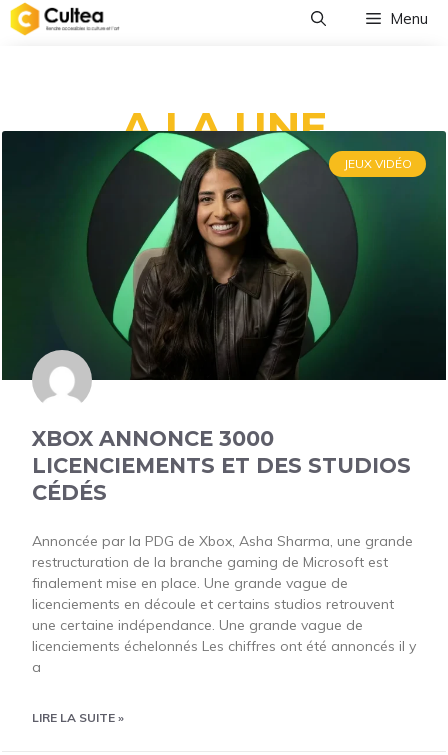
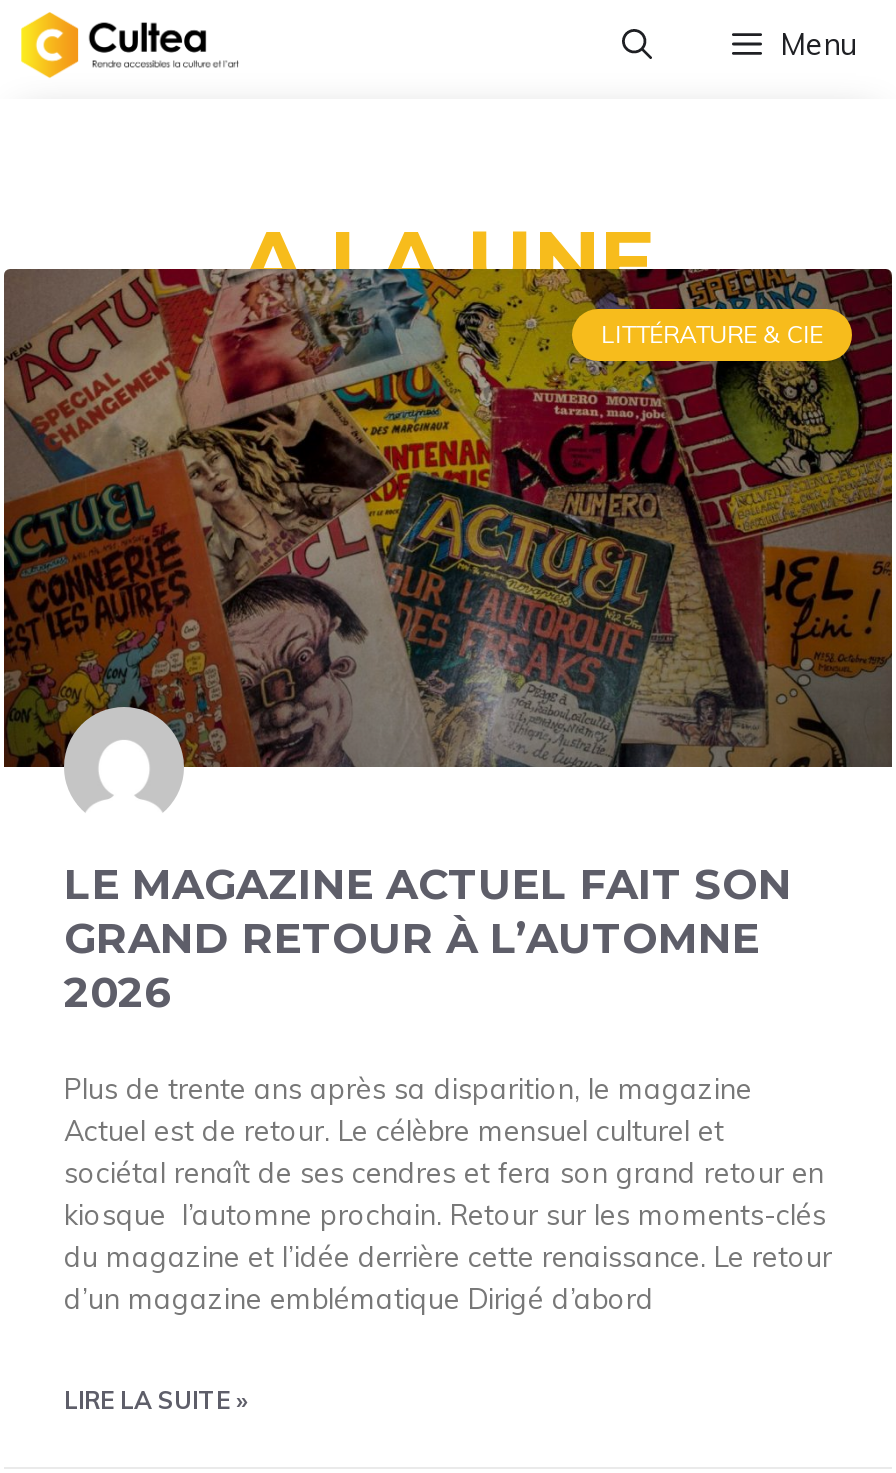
[3,130,445,381] [image] | JEUX VIDÉO -> [6,267,890,769] [image] | LITTÉRATURE & CIE
[32,426,411,505] XBOX ANNONCE 3000 | LICENCIEMENTS ET DES STUDIOS | CÉDÉS -> [64,858,792,1016] LE MAGAZINE ACTUEL FAIT SON | GRAND RETOUR À L’AUTOMNE | 2026
[32,532,416,676] Annoncée par la PDG de Xbox, Asha Sharma, une grande | restructuration de la branche gaming de Microsoft est | finalement mise en place. Une grande vague de | licenciements en découle et certains studios retrouvent | une certaine indépendance. Une grande vague de | licenciements échelonnés Les chiffres ont été annoncés il y | a -> [64,1070,832,1316] Plus de trente ans après sa disparition, le magazine | Actuel est de retour. Le célèbre mensuel culturel et | sociétal renaît de ses cendres et fera son grand retour en | kiosque l’automne prochain. Retour sur les moments-clés | du magazine et l’idée derrière cette renaissance. Le retour | d’un magazine emblématique Dirigé d’abord

